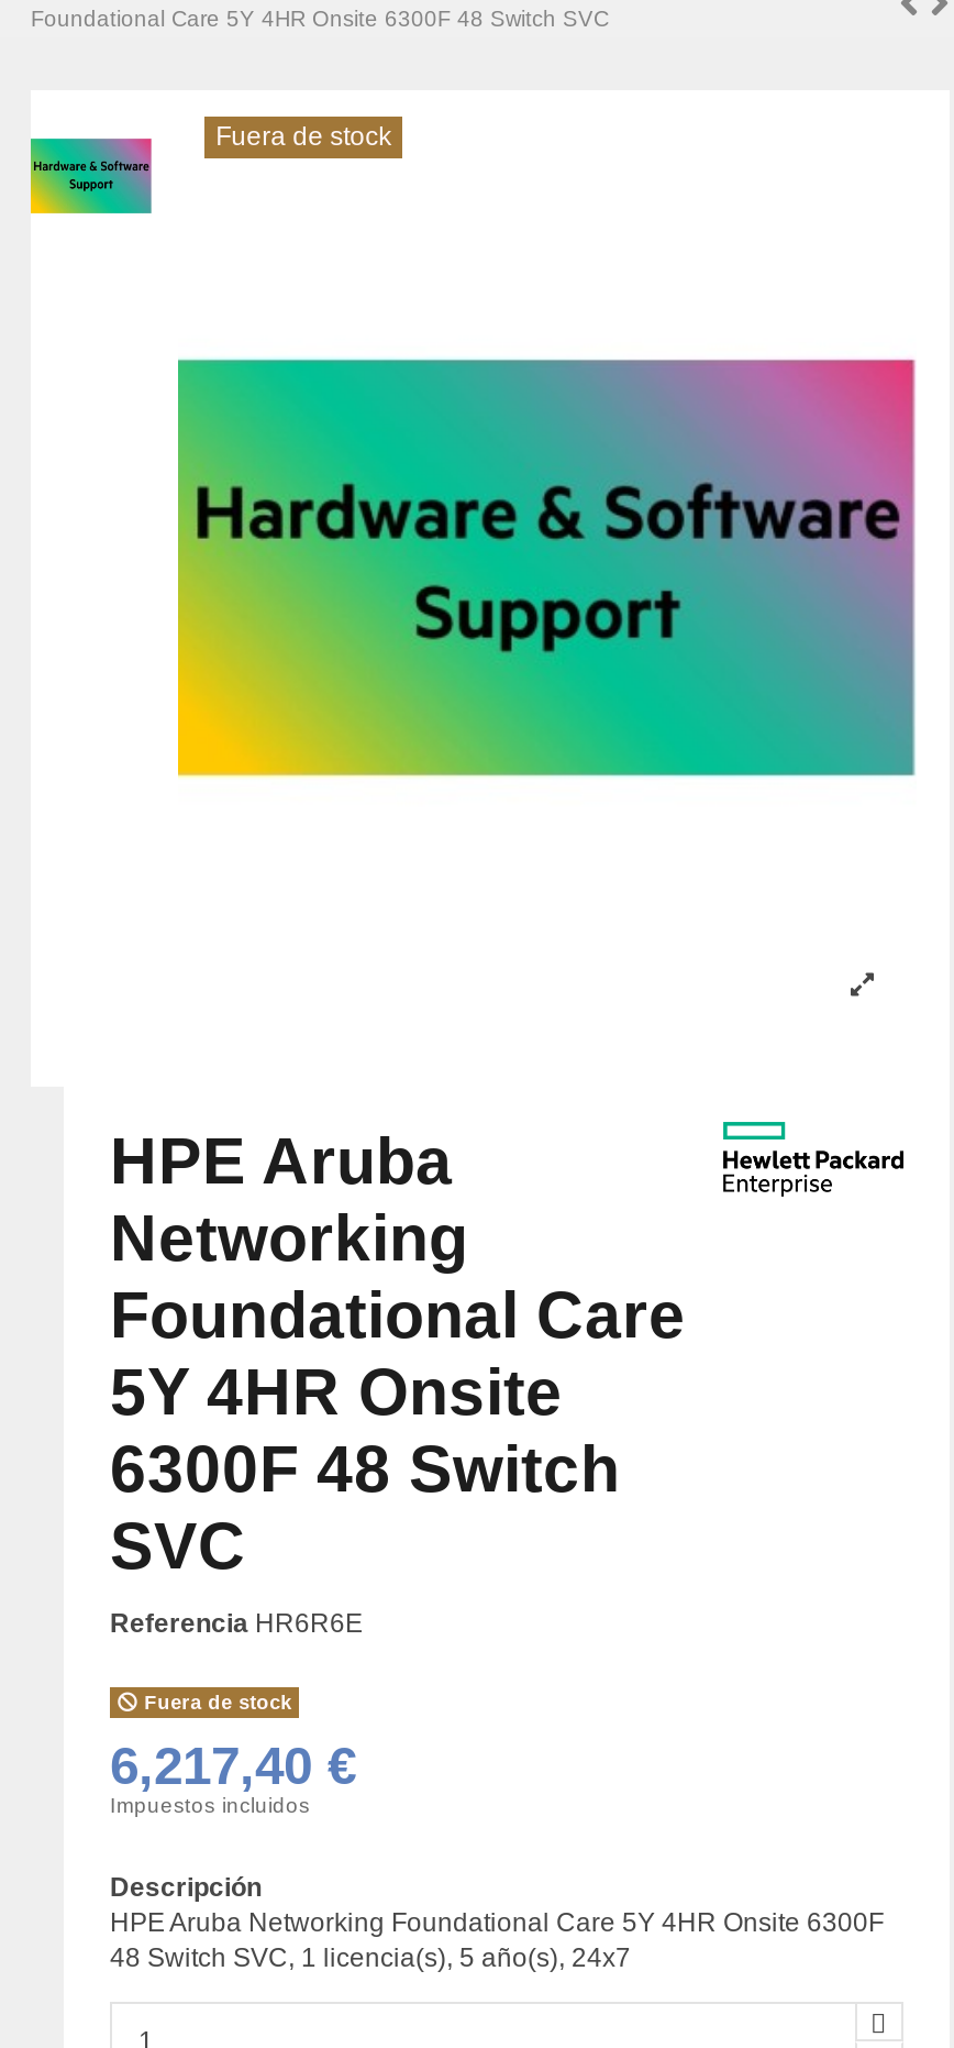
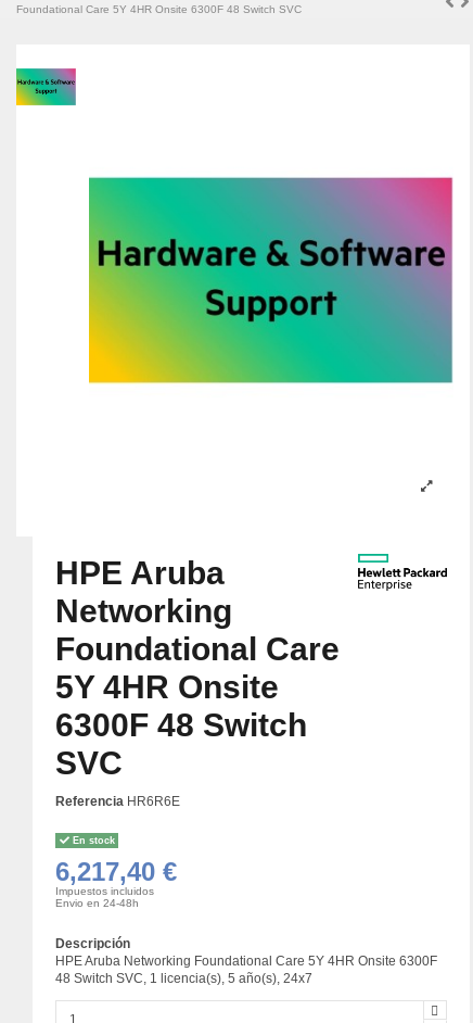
[216,122,392,152] Fuera de stock -> none
[138,1691,291,1713] Fuera de stock -> [69,835,115,846] En stock
none -> [55,897,139,909] Envio en 24-48h

